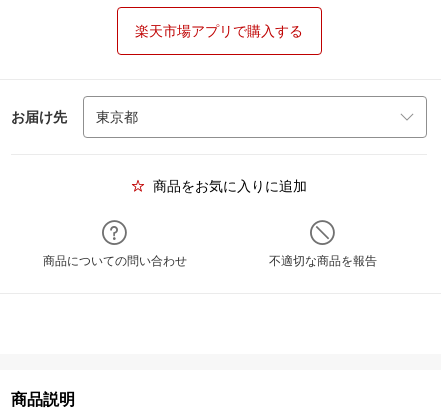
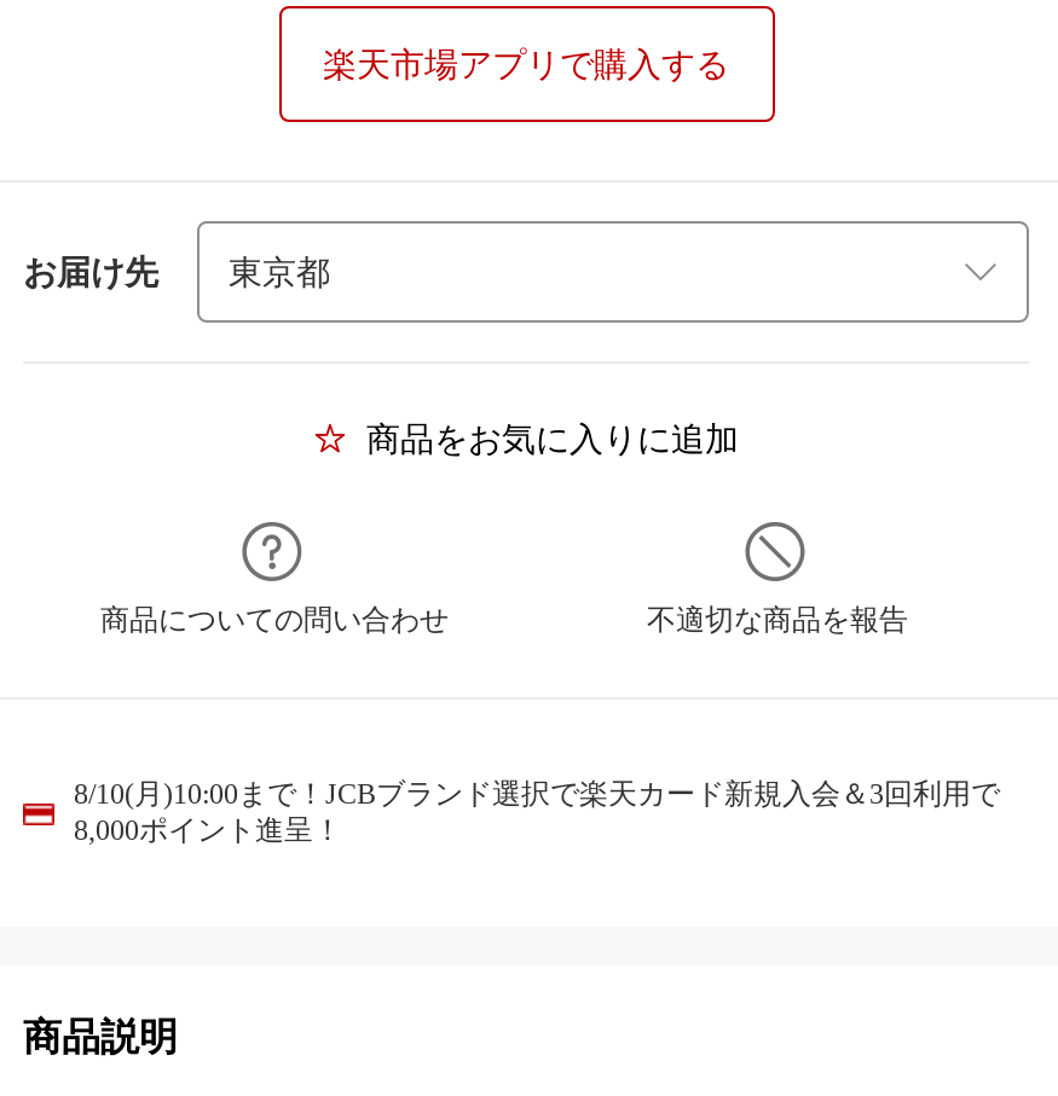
none -> [74,777,1000,847] 8/10(月)10:00まで！JCBブランド選択で楽天カード新規入会＆3回利用で | 8,000ポイント進呈！

